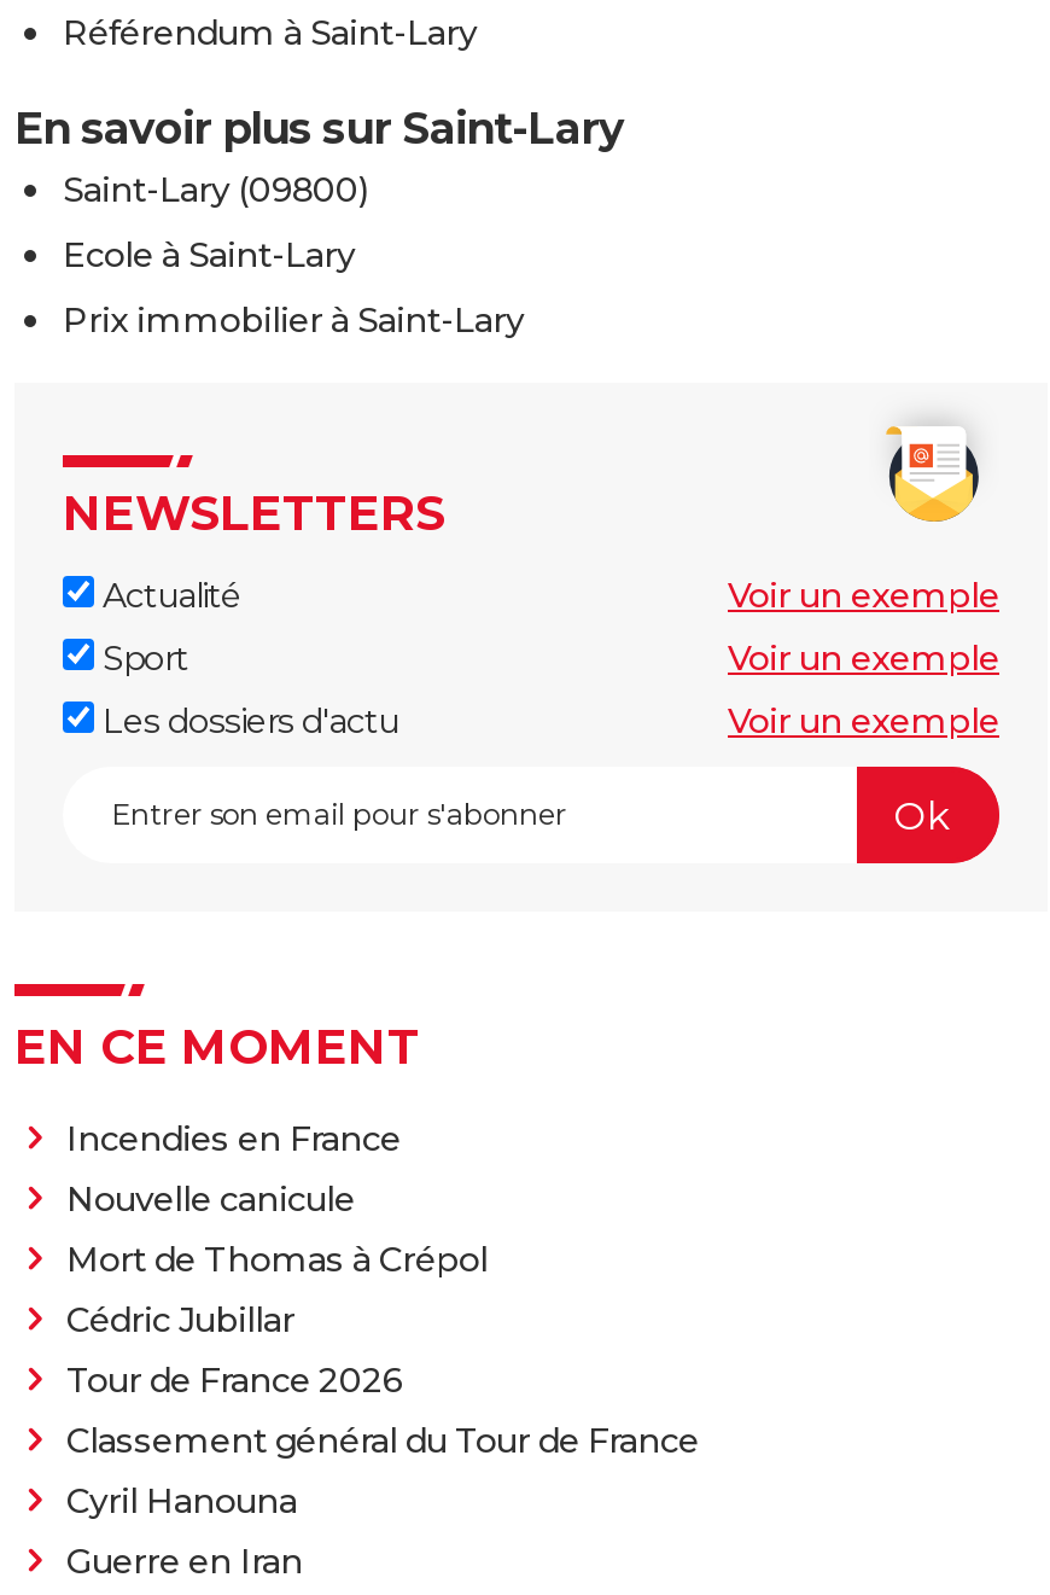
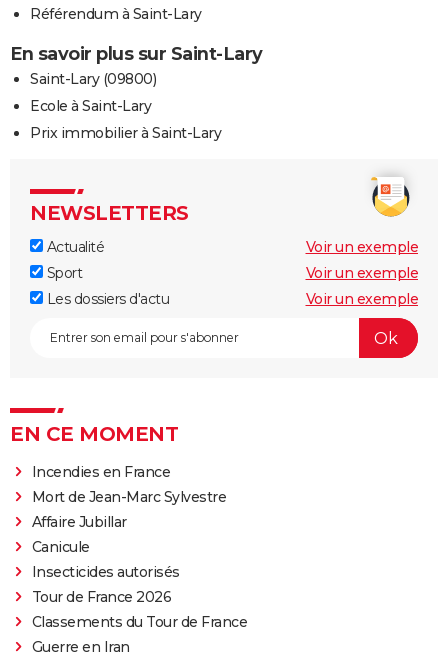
[66,1178,488,1342] Nouvelle canicule | Mort de Thomas à Crépol | Cédric Jubillar -> [31,488,226,581] Mort de Jean-Marc Sylvestre | Affaire Jubillar | Canicule | Insecticides autorisés
moved [66,1359,403,1403] -> [31,588,171,606]: Tour de France 2026
[66,1420,699,1524] Classement général du Tour de France | Cyril Hanouna -> [31,613,247,631] Classements du Tour de France

